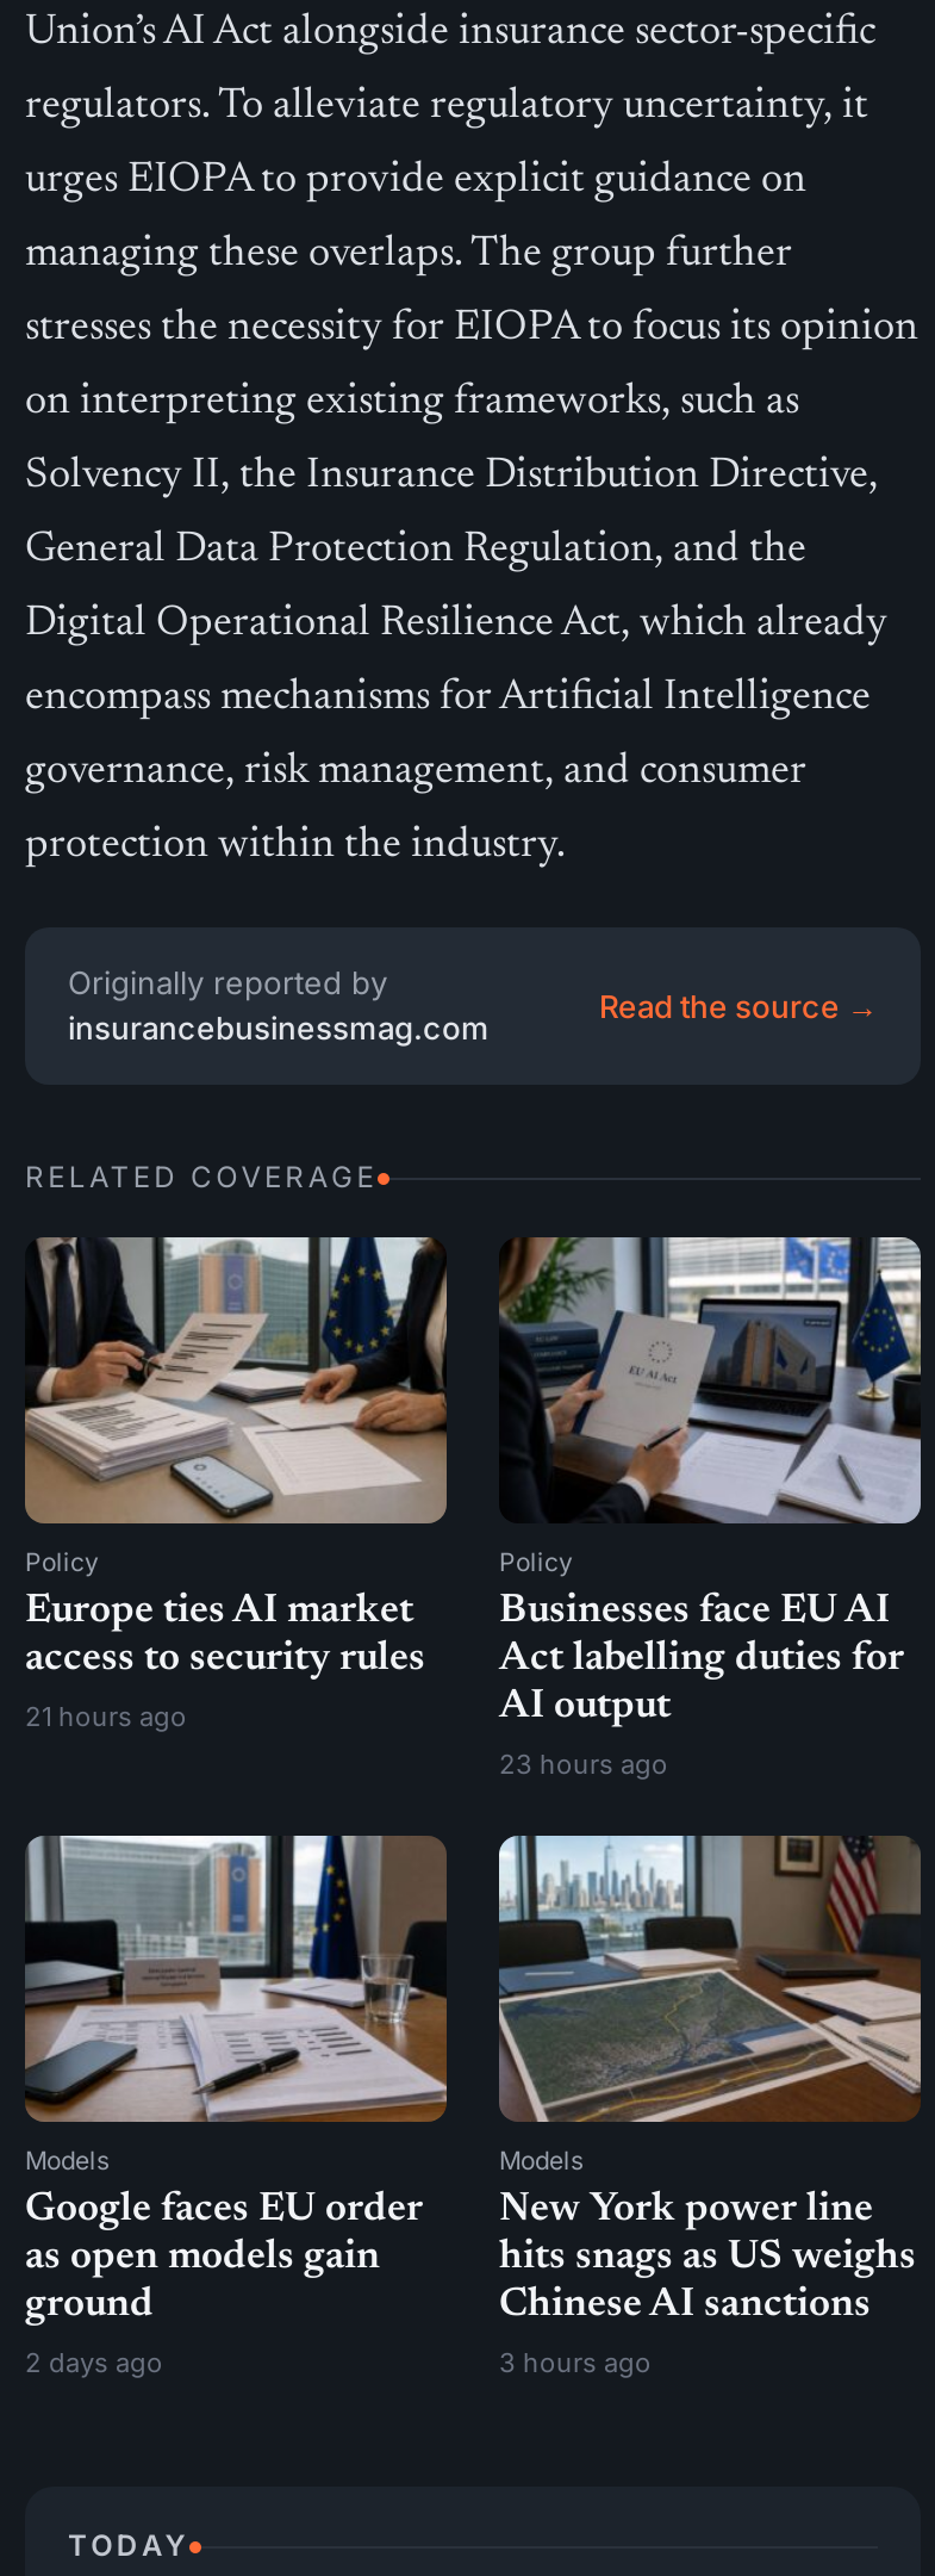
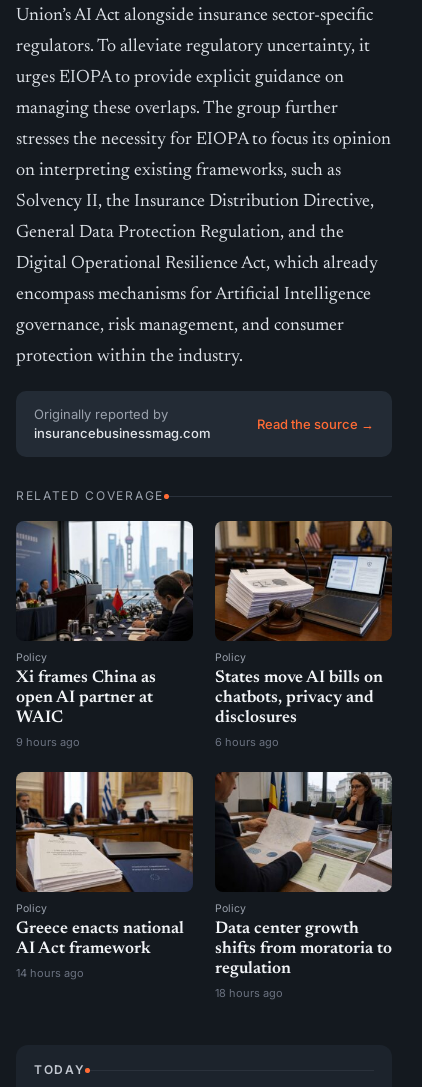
[23,1235,449,1681] [image] | Europe ties AI market | access to security rules -> [15,520,194,727] [image] | Xi frames China as | open AI partner at | WAIC
[499,1235,923,1728] [image] | Businesses face EU AI | Act labelling duties for | AI output -> [214,520,392,727] [image] | States move AI bills on | chatbots, privacy and | disclosures
[25,1700,187,1733] 21 hours ago -> [16,735,80,749] 9 hours ago
[499,1748,668,1781] 23 hours ago -> [215,735,279,749] 6 hours ago
[25,1833,449,2327] [image] | Models | Google faces EU order | as open models gain | ground -> [16,771,194,958] [image] | Policy | Greece enacts national | AI Act framework
[497,1833,923,2327] [image] | Models | New York power line | hits snags as US weighs | Chinese AI sanctions -> [215,771,392,978] [image] | Policy | Data center growth | shifts from moratoria to | regulation
[25,2346,163,2379] 2 days ago -> [16,966,84,980] 14 hours ago
[499,2346,652,2379] 3 hours ago -> [215,986,283,1000] 18 hours ago

